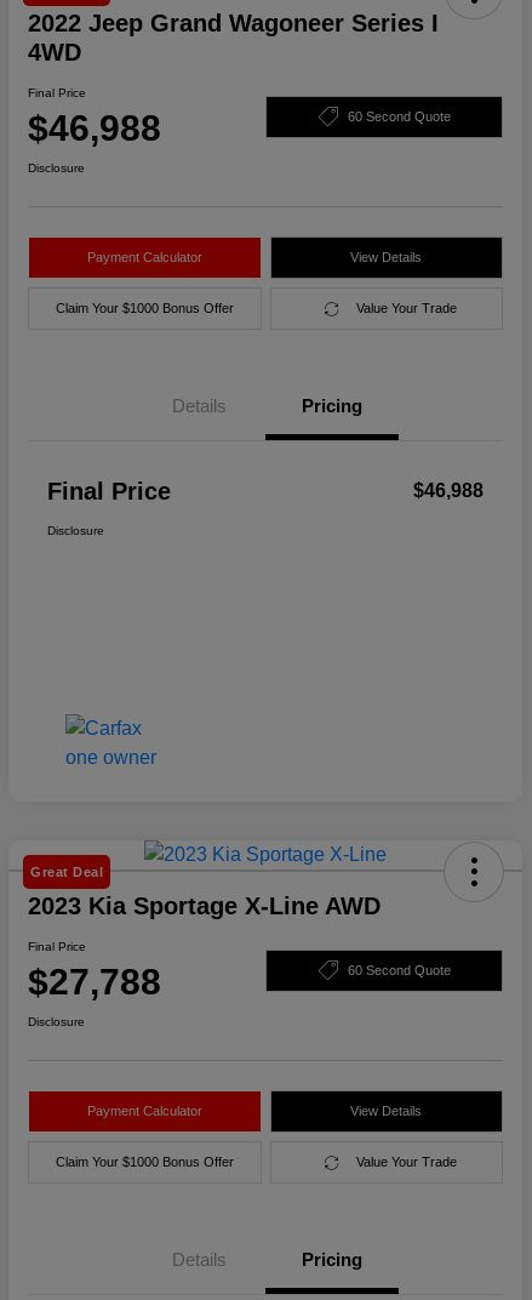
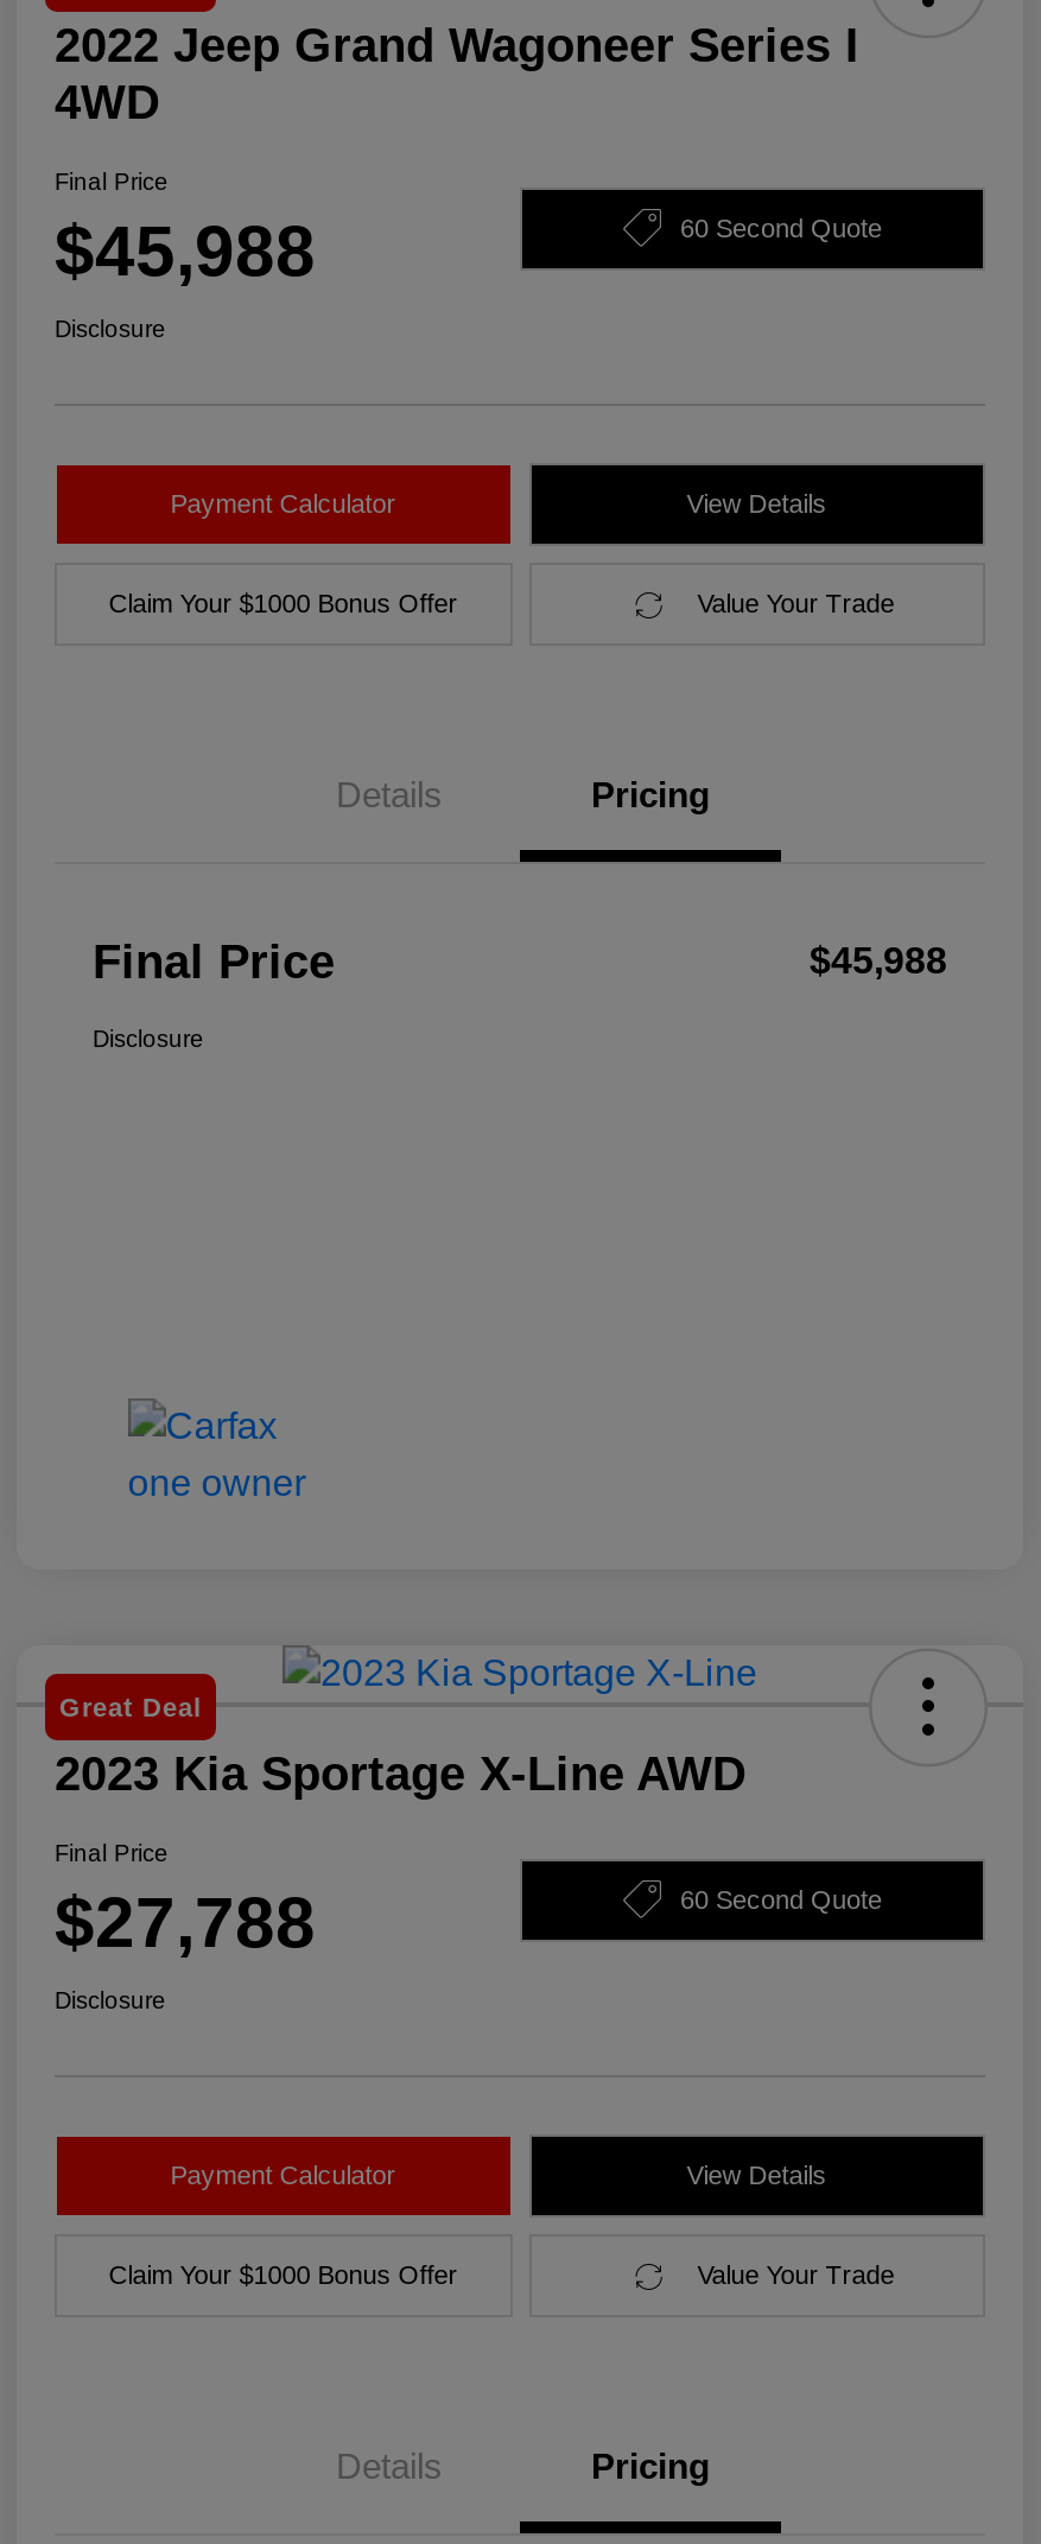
[28,108,161,148] $46,988 -> [55,212,316,290] $45,988
[413,480,484,501] $46,988 -> [810,941,947,981] $45,988

